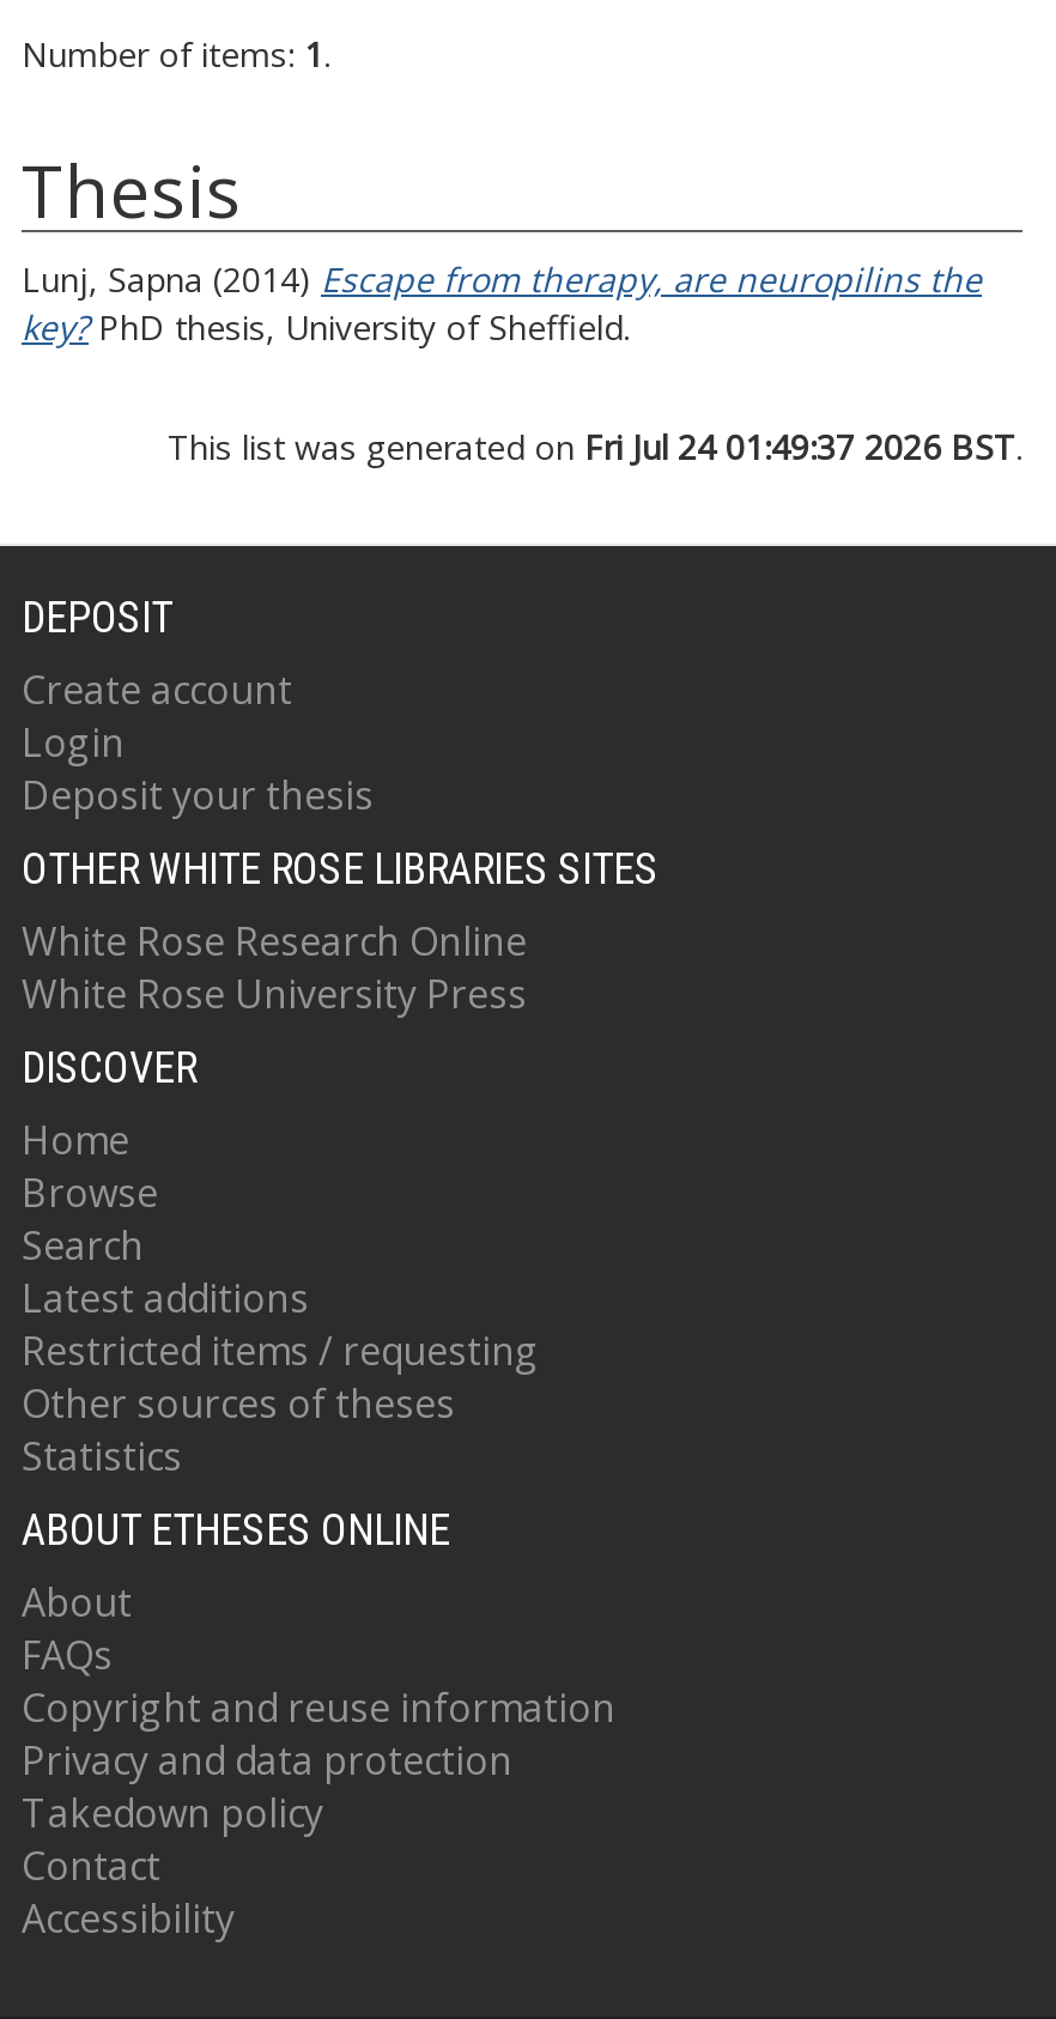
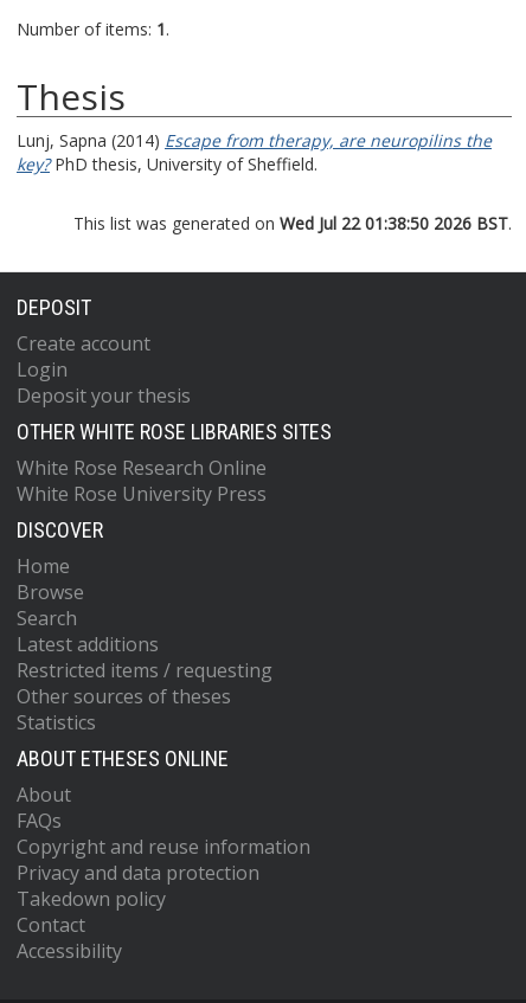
[168,424,1022,469] This list was generated on Fri Jul 24 01:49:37 2026 BST. -> [73,212,512,234] This list was generated on Wed Jul 22 01:38:50 2026 BST.

